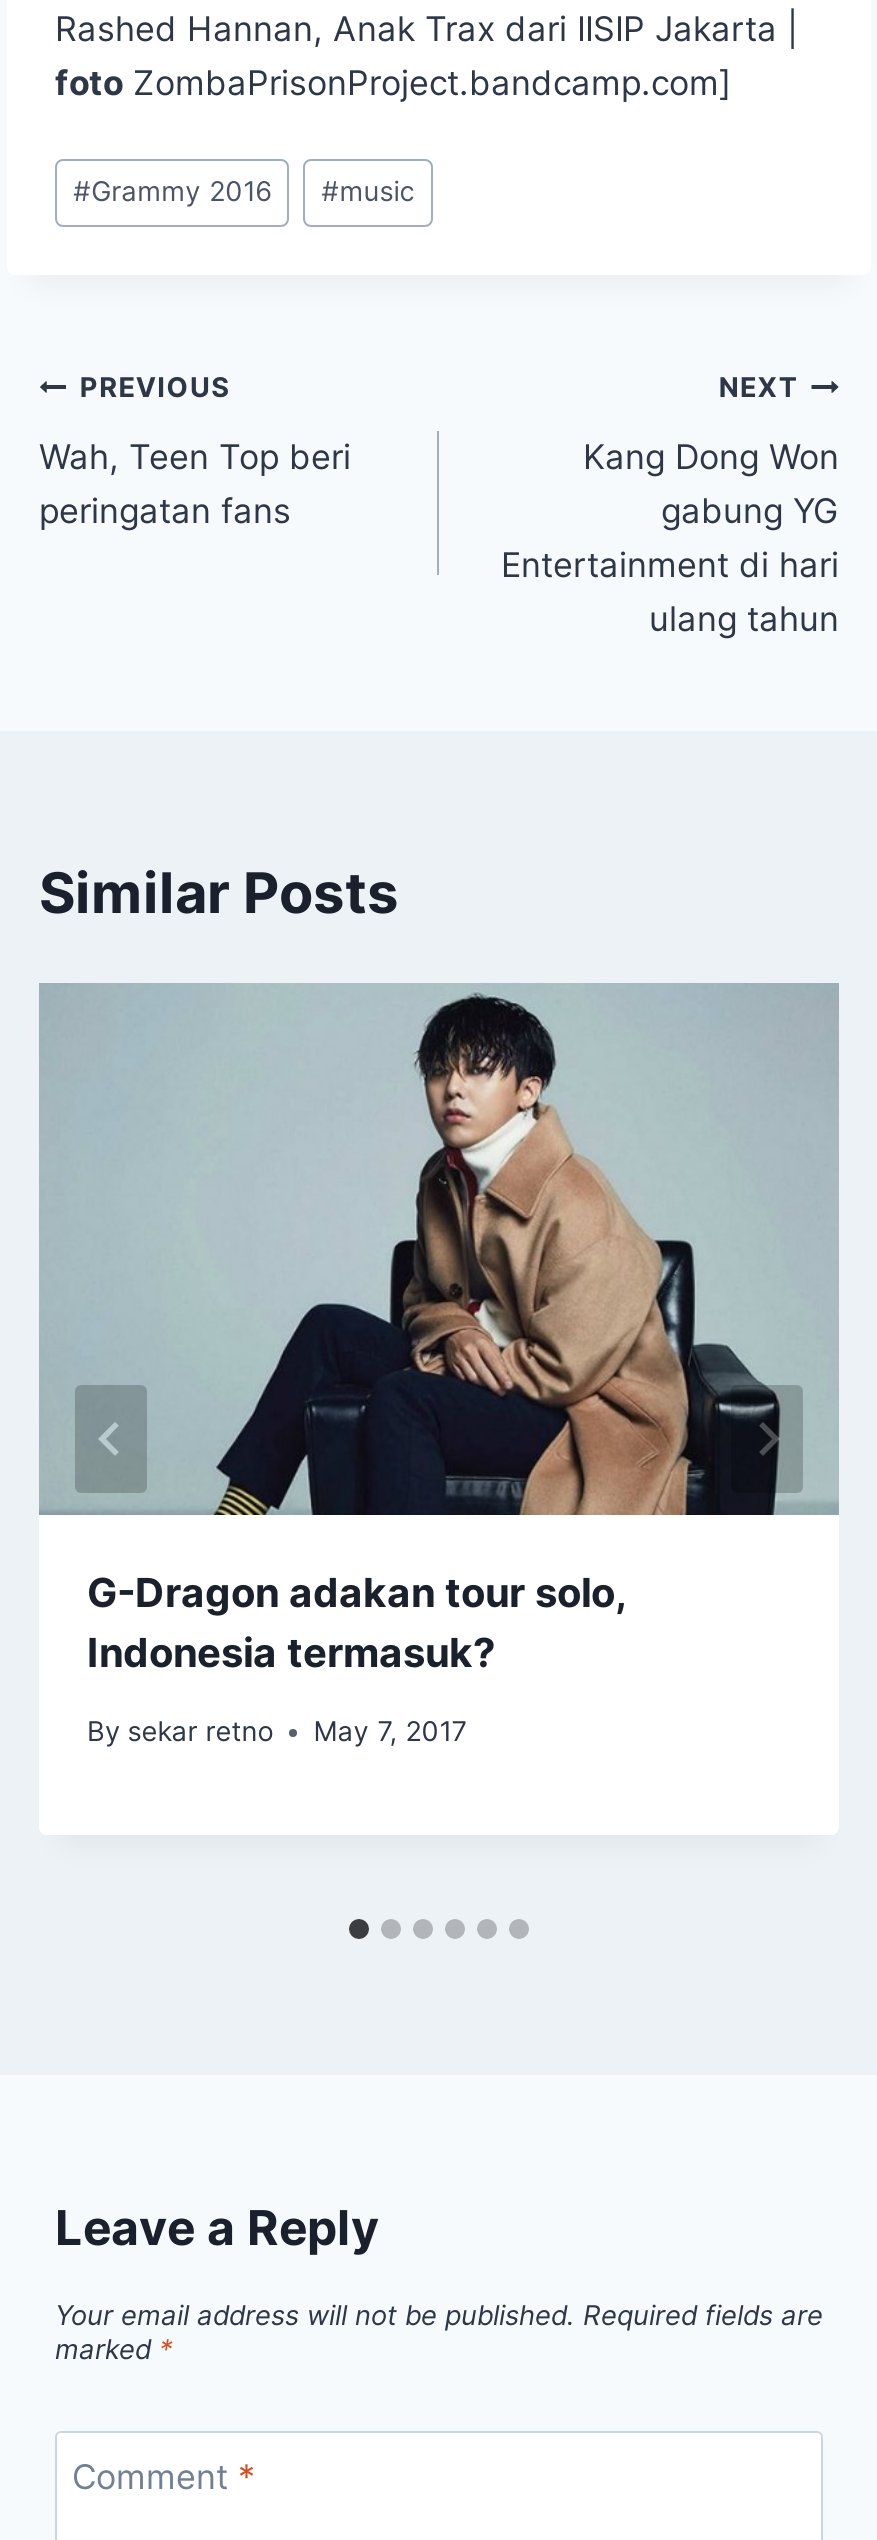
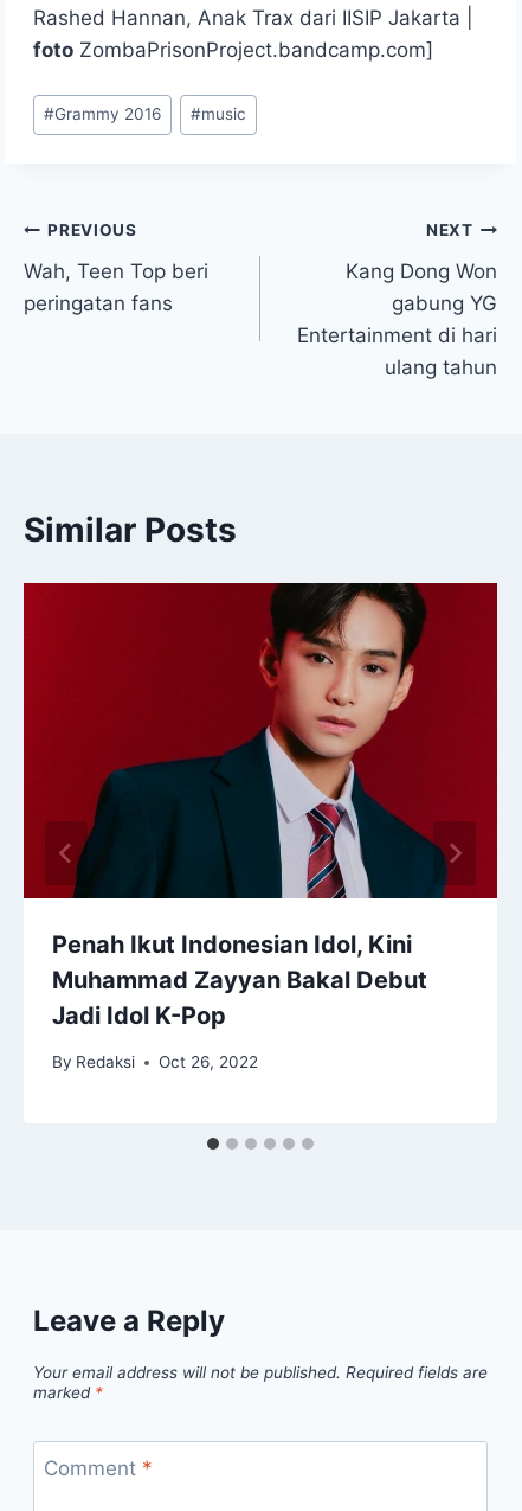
[39,983,839,1678] [image] | G-Dragon adakan tour solo, | Indonesia termasuk? -> [22,582,498,1030] [image] | Penah Ikut Indonesian Idol, Kini | Muhammad Zayyan Bakal Debut | Jadi Idol K-Pop
[87,1715,467,1747] By sekar retno | May 7, 2017 -> [52,1052,258,1071] By Redaksi | Oct 26, 2022

